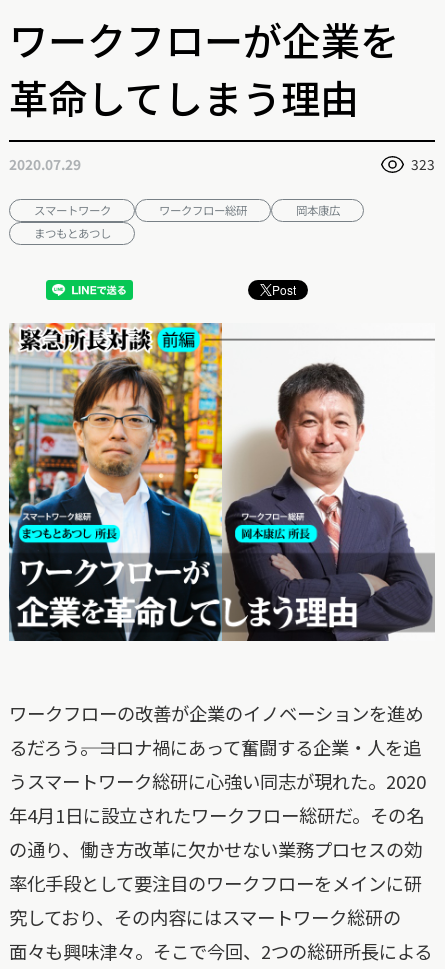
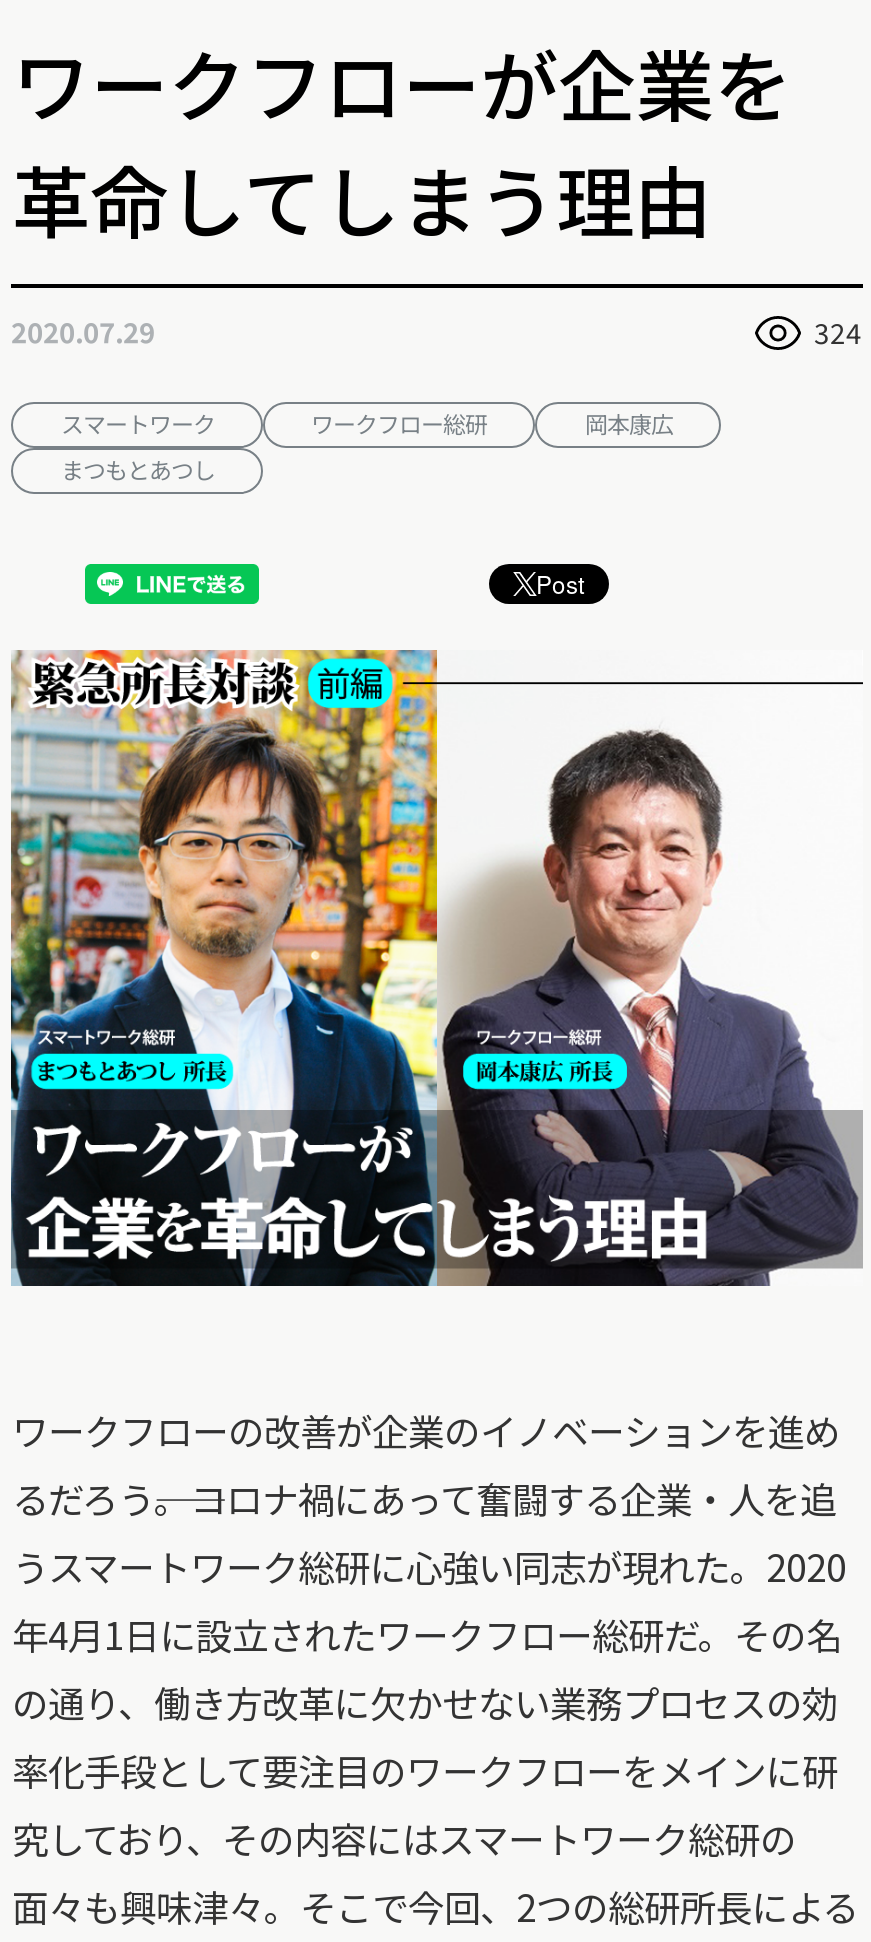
[410,154,434,174] 323 -> [814,312,862,352] 324

